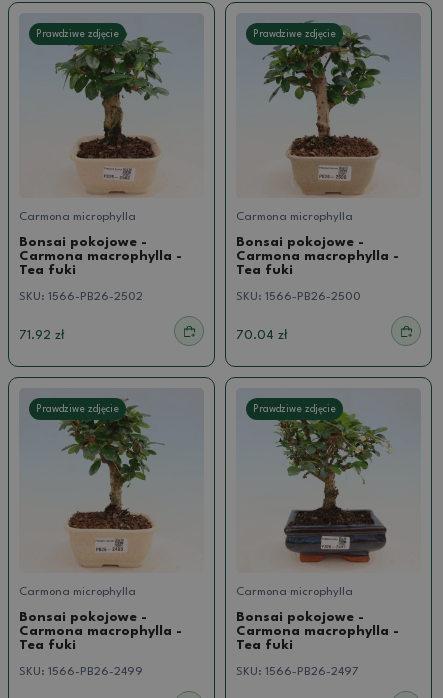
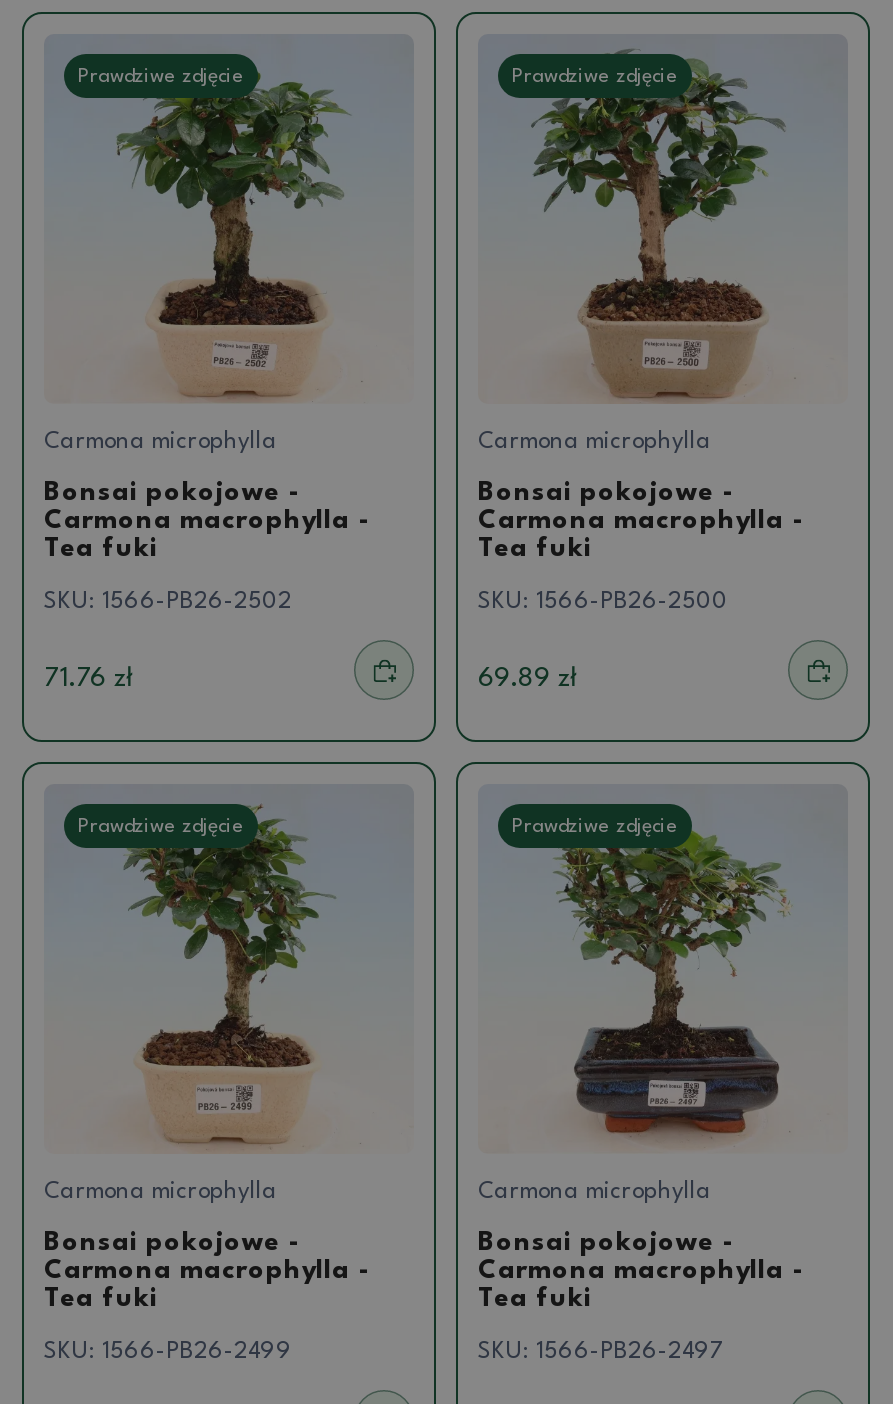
[19,329,65,342] 71.92 zł -> [44,667,134,693] 71.76 zł
[236,329,288,342] 70.04 zł -> [478,667,578,693] 69.89 zł

